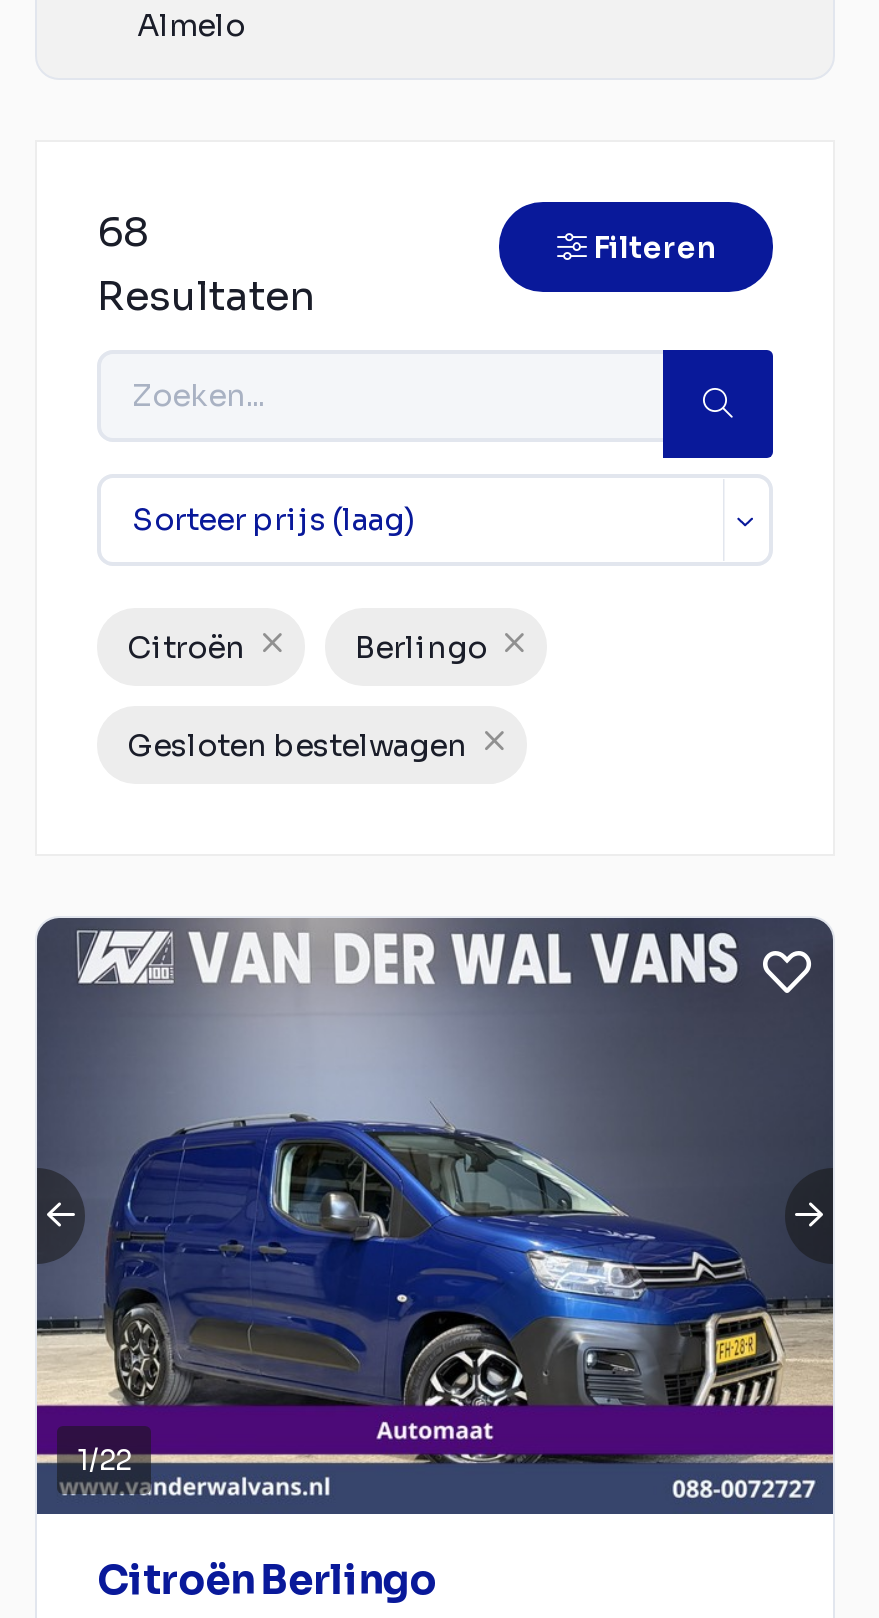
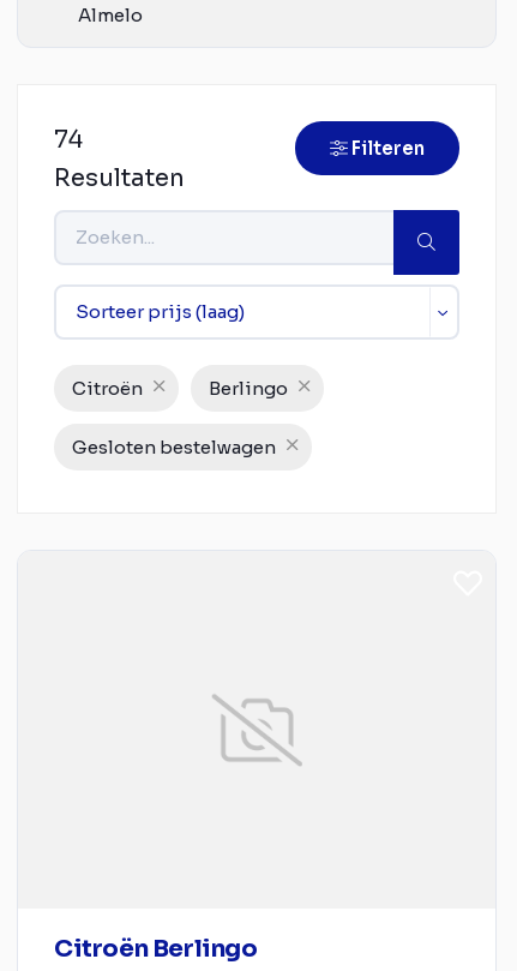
[97,207,149,257] 68 -> [54,124,83,154] 74
[35,916,835,1516] [image] | 1/22 -> none

